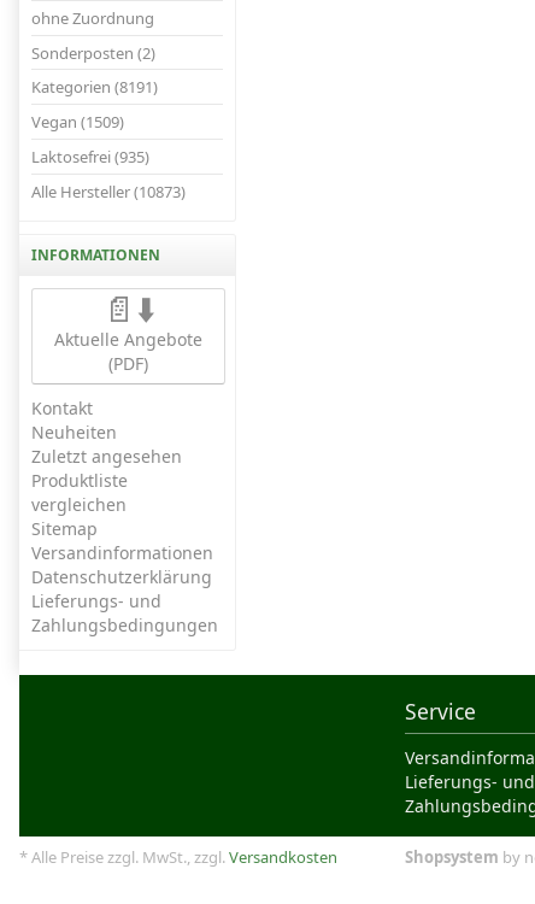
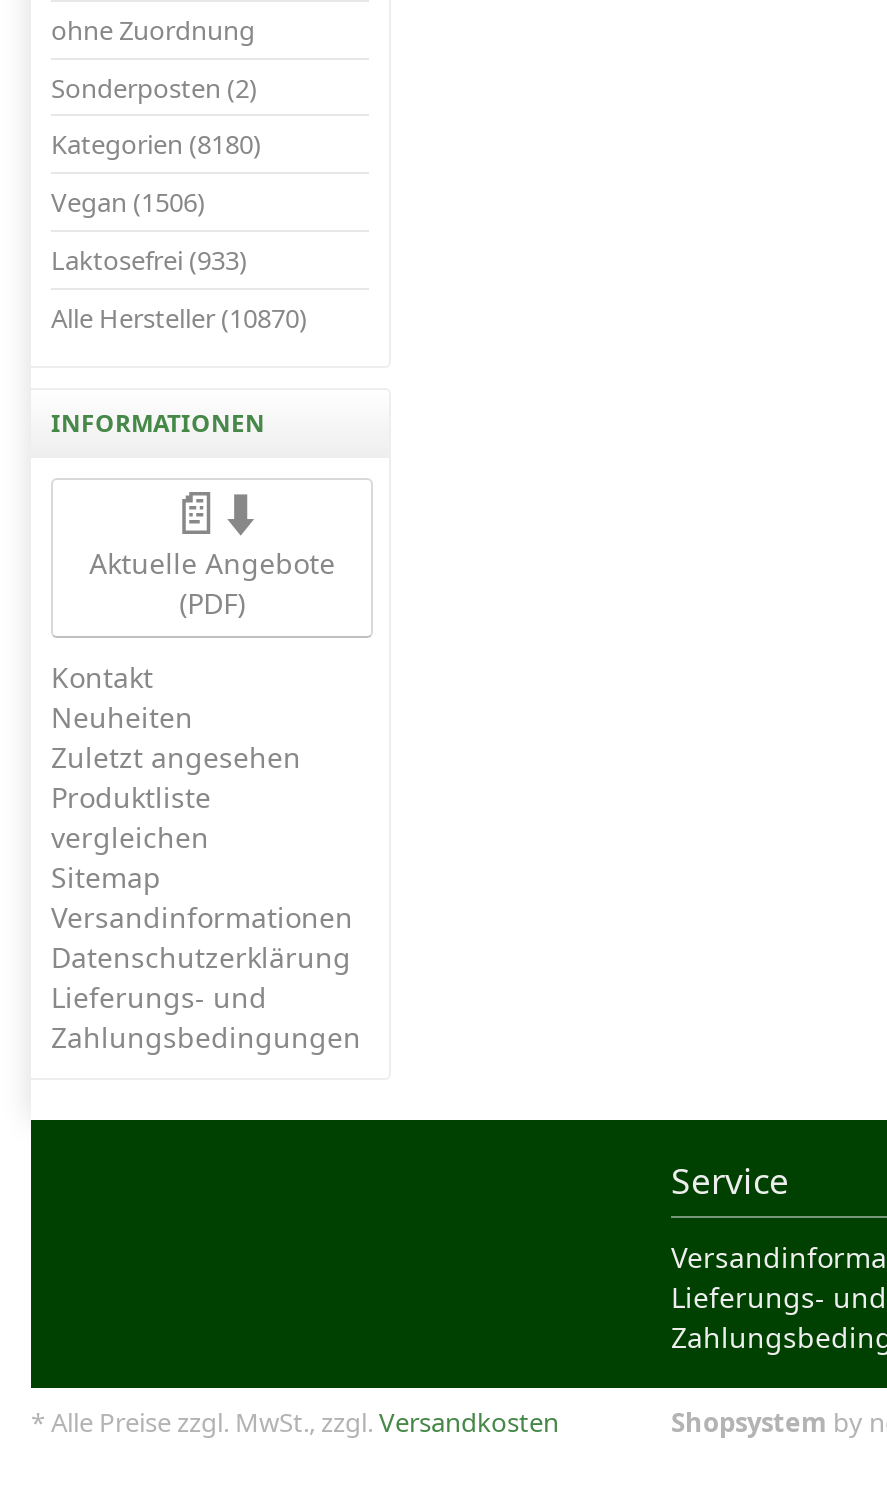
[31,76,158,98] Kategorien (8191) -> [51,127,261,163] Kategorien (8180)
[31,111,124,133] Vegan (1509) -> [51,184,205,220] Vegan (1506)
[31,146,149,167] Laktosefrei (935) -> [51,242,247,278] Laktosefrei (933)
[31,180,186,202] Alle Hersteller (10873) -> [51,299,307,335] Alle Hersteller (10870)

